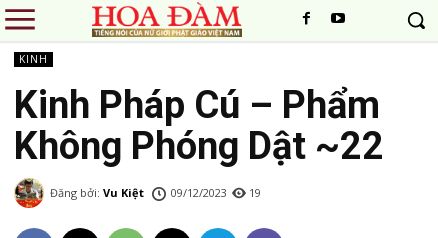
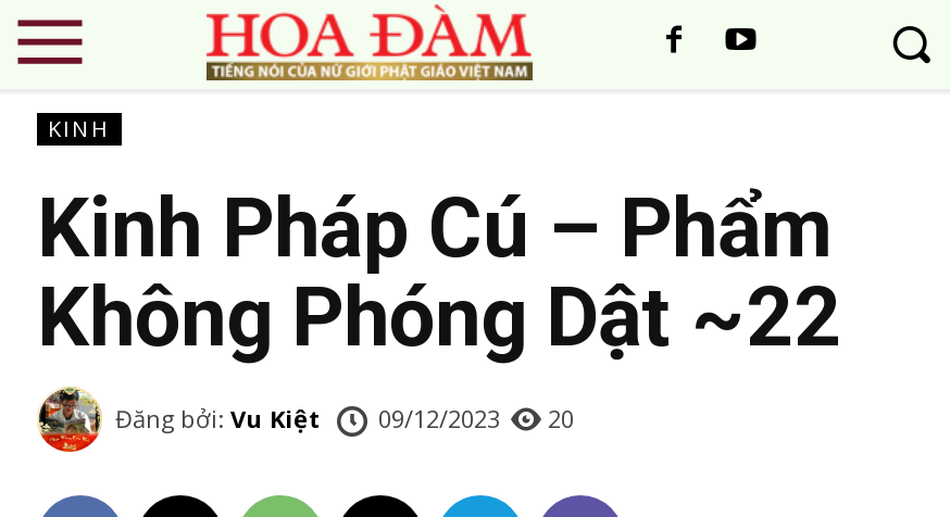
[50,185,261,200] Đăng bởi: Vu Kiệt 09/12/2023 19 -> [115,401,574,435] Đăng bởi: Vu Kiệt 09/12/2023 20

